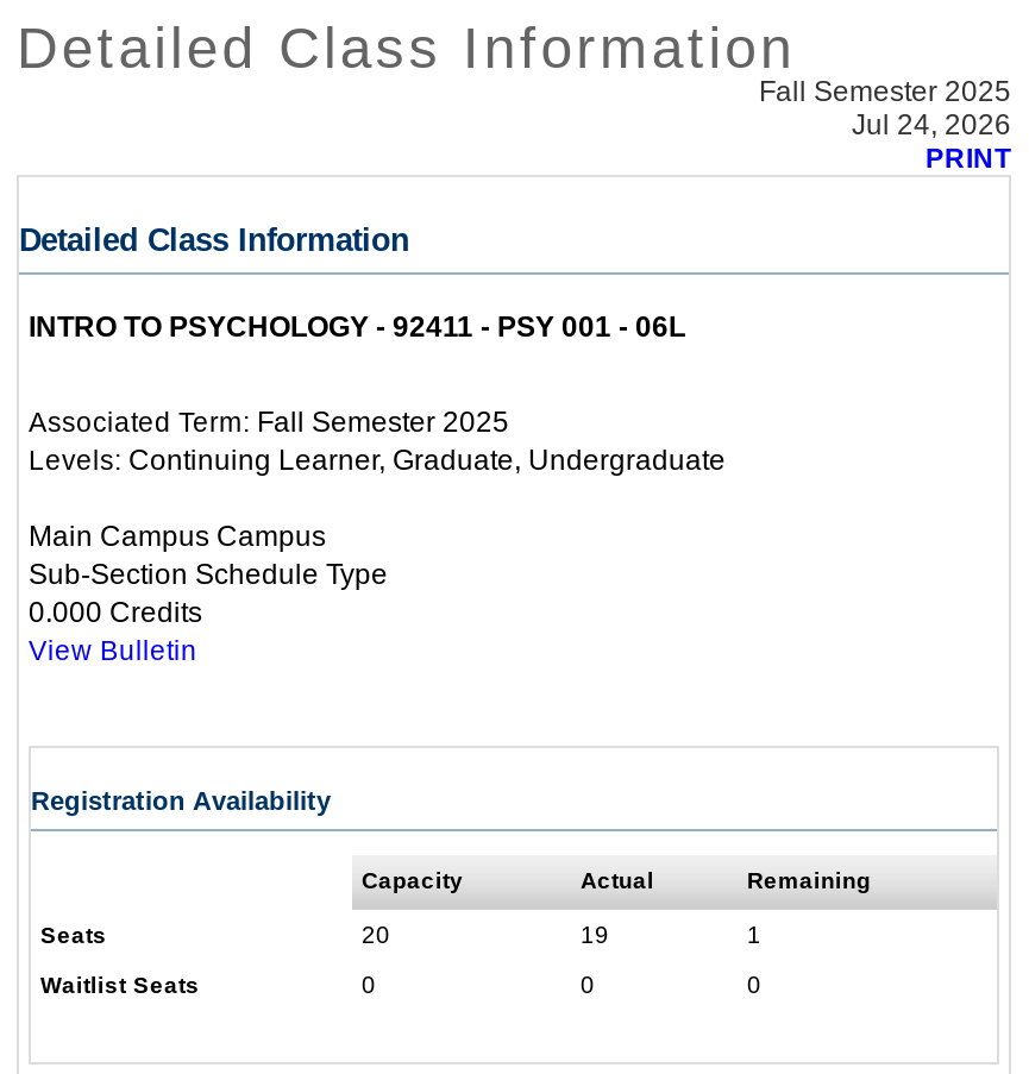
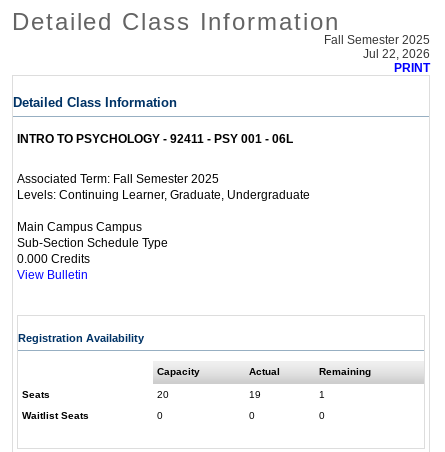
[852,108,1011,142] Jul 24, 2026 -> [363,47,430,61] Jul 22, 2026

